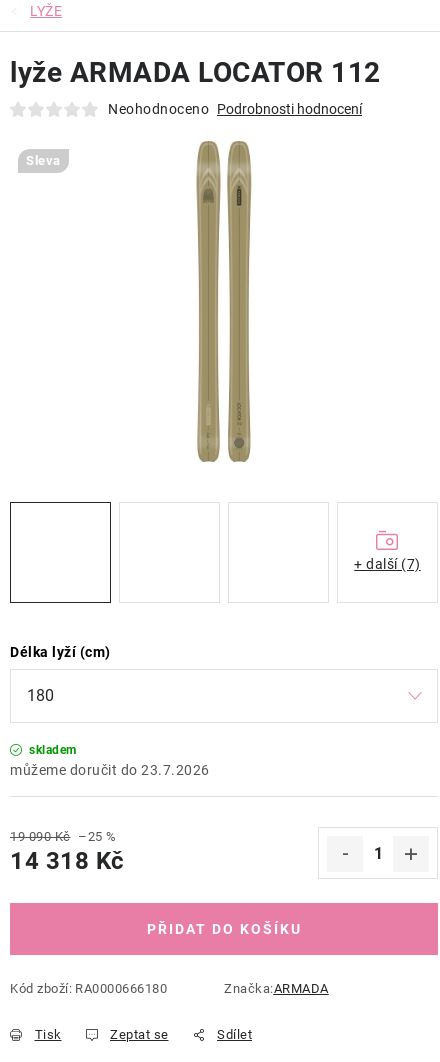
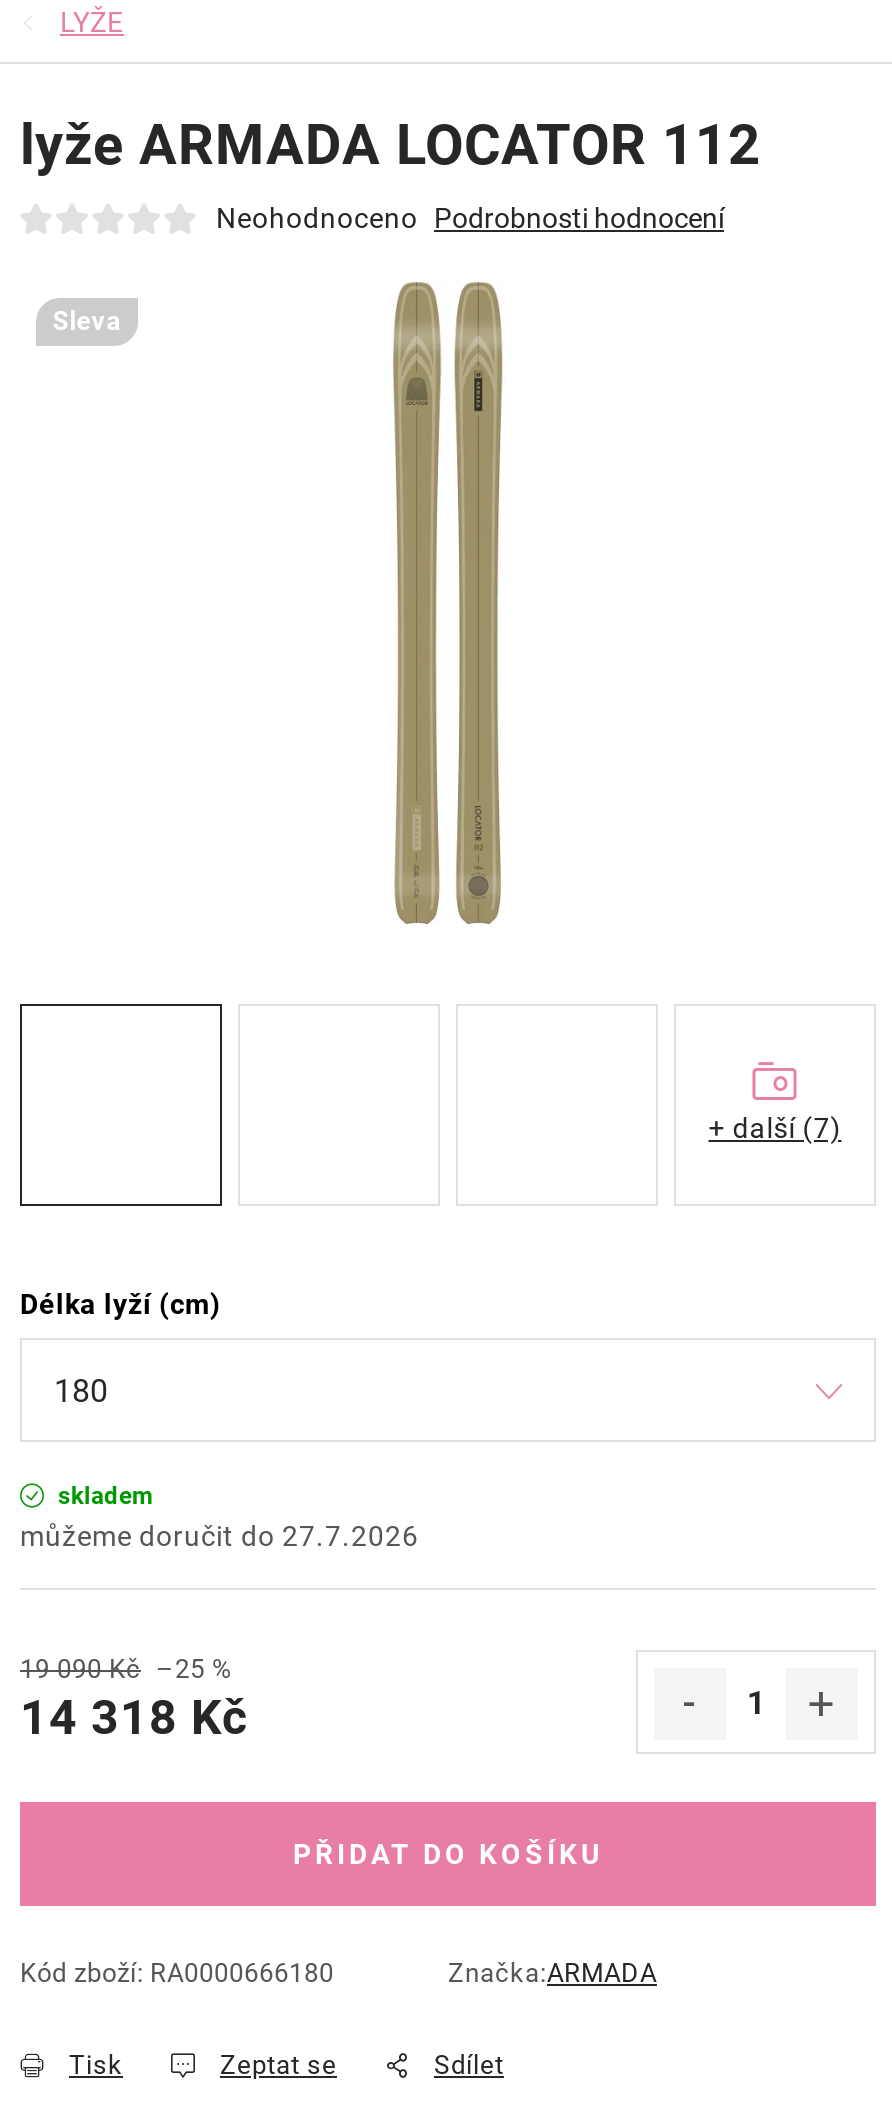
[141,762,209,778] 23.7.2026 -> [282,1520,419,1552] 27.7.2026

